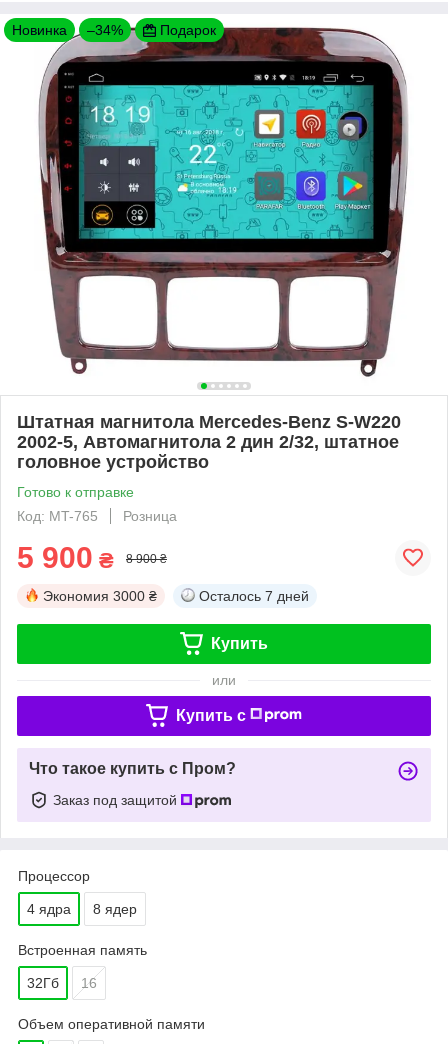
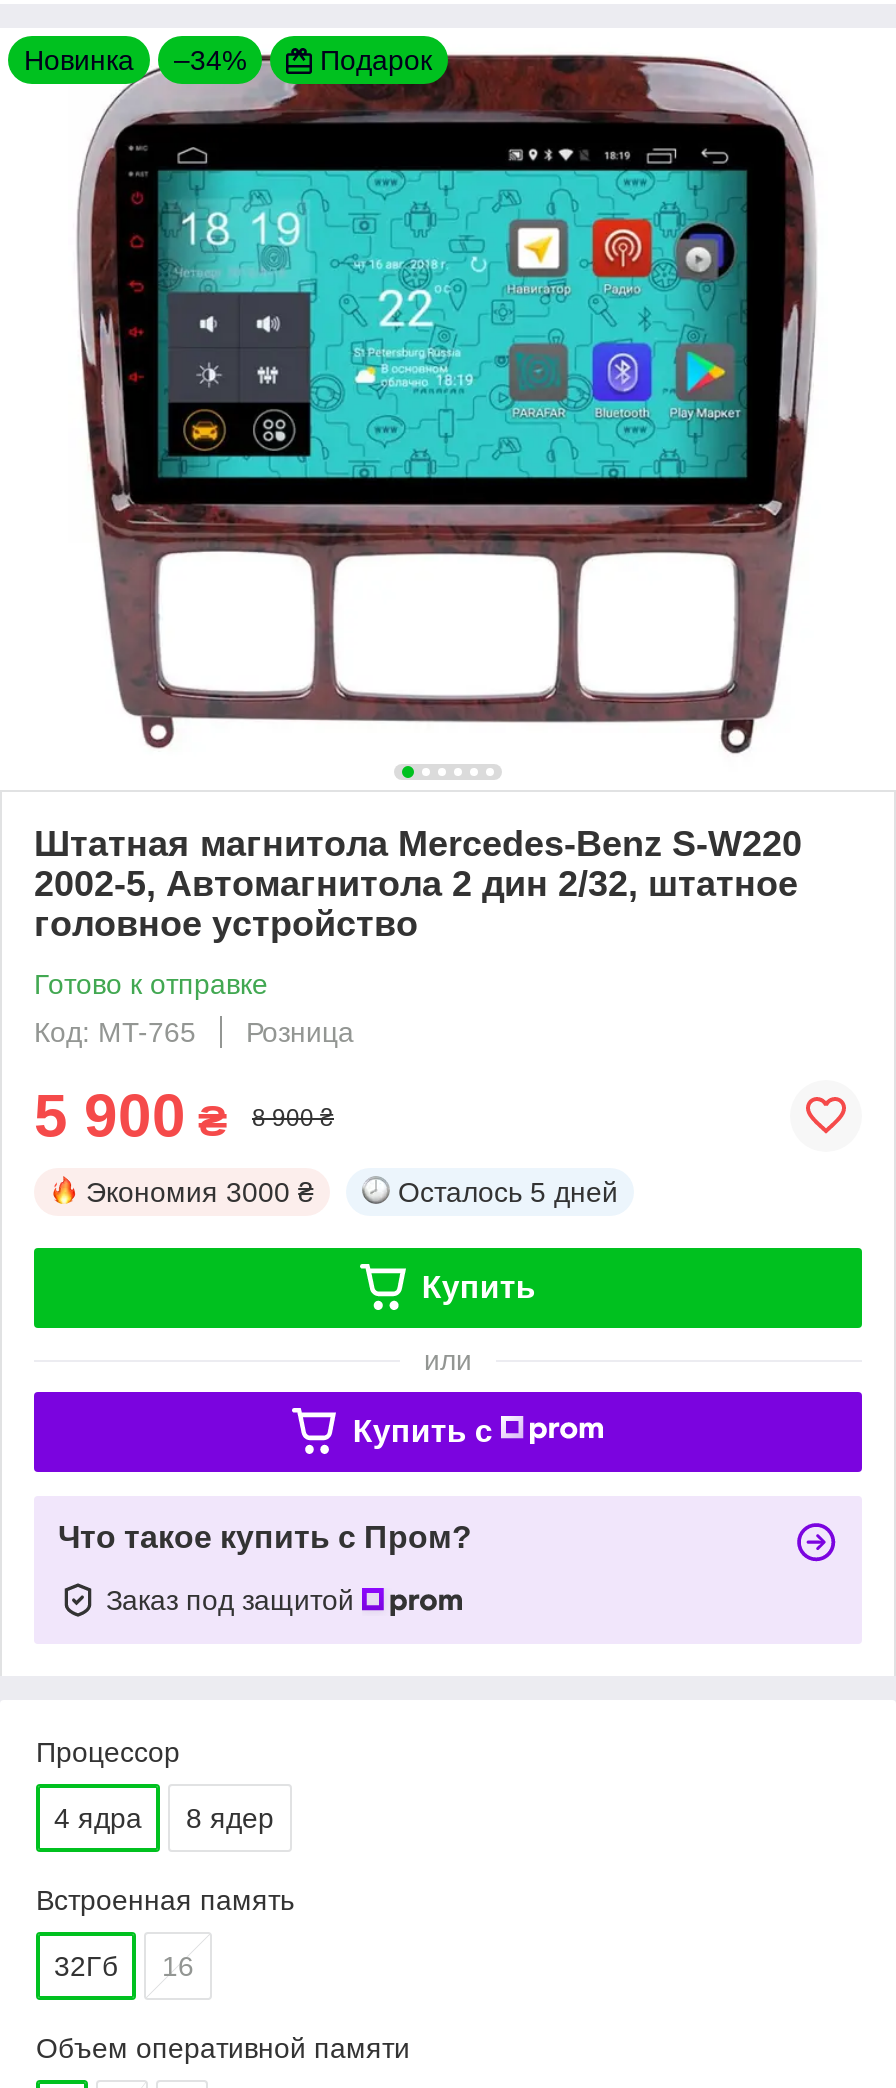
[199,588,309,604] Осталось 7 дней -> [398,1176,618,1208] Осталось 5 дней

